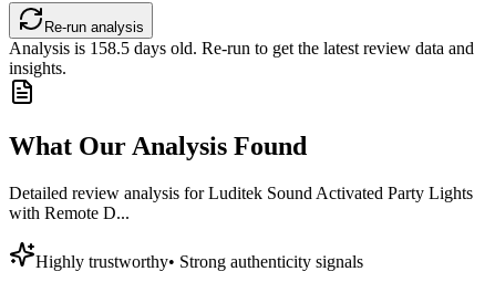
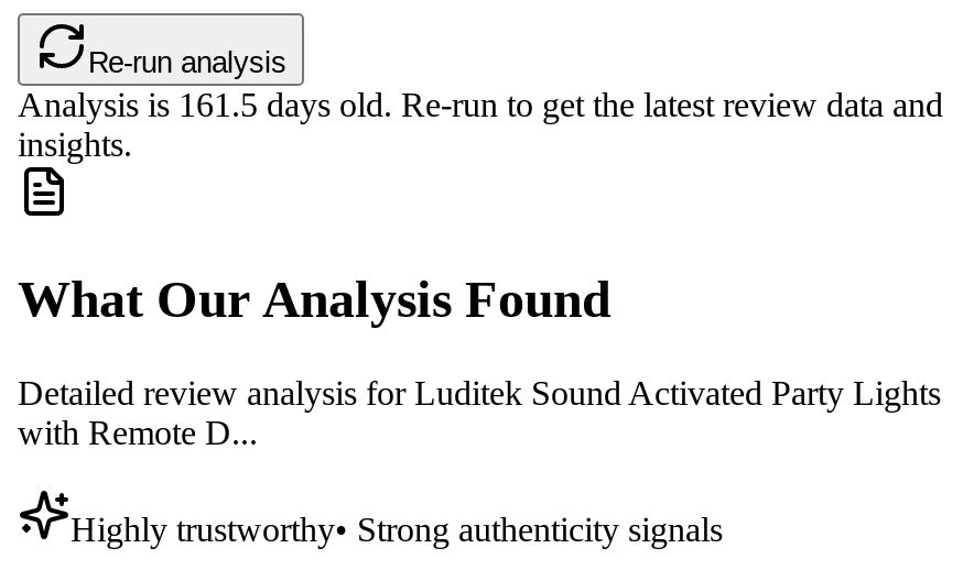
[9,39,474,58] Analysis is158.5days old. Re-run to get the latest review data and -> [18,86,943,124] Analysis is161.5days old. Re-run to get the latest review data and

